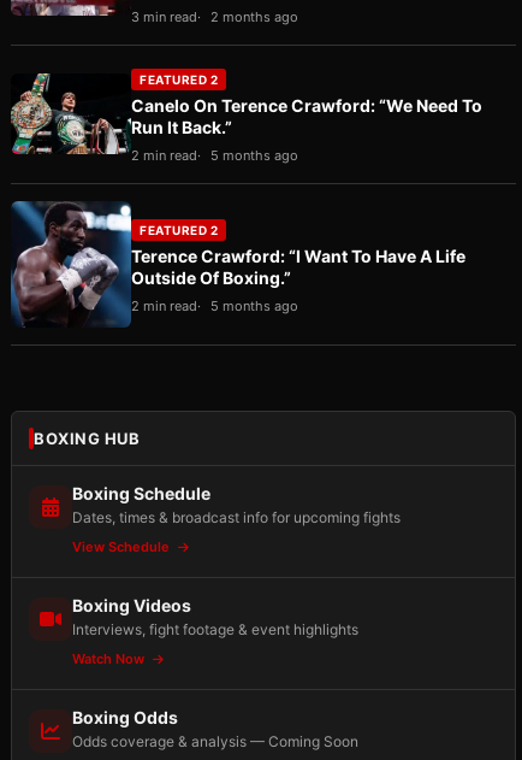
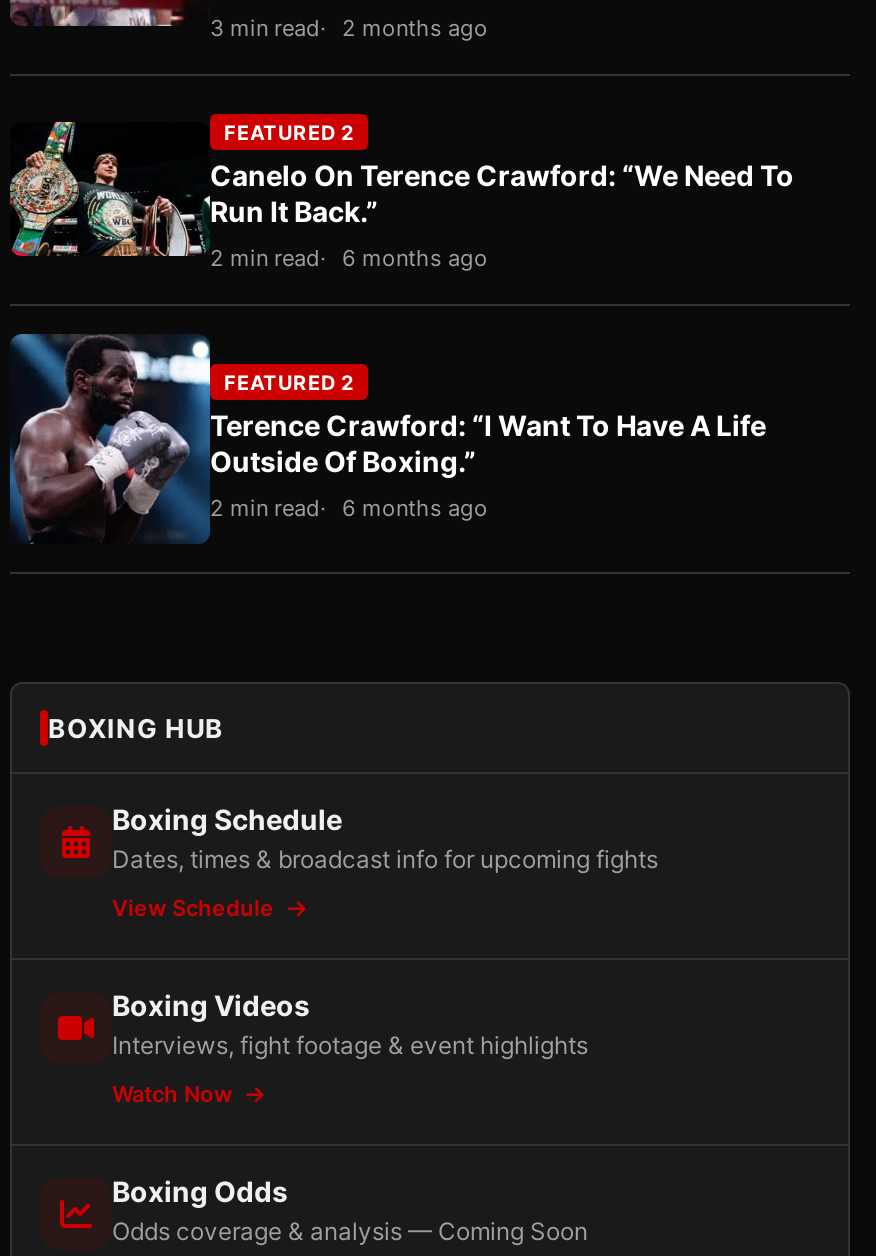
[131,147,298,164] 2 min read 5 months ago -> [210,244,488,272] 2 min read 6 months ago
[131,297,298,314] 2 min read 5 months ago -> [210,493,488,521] 2 min read 6 months ago

